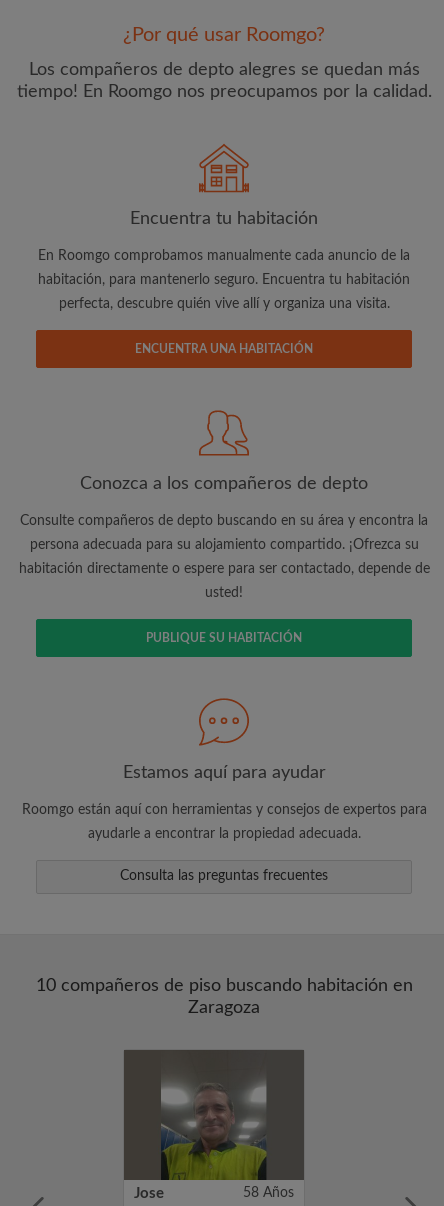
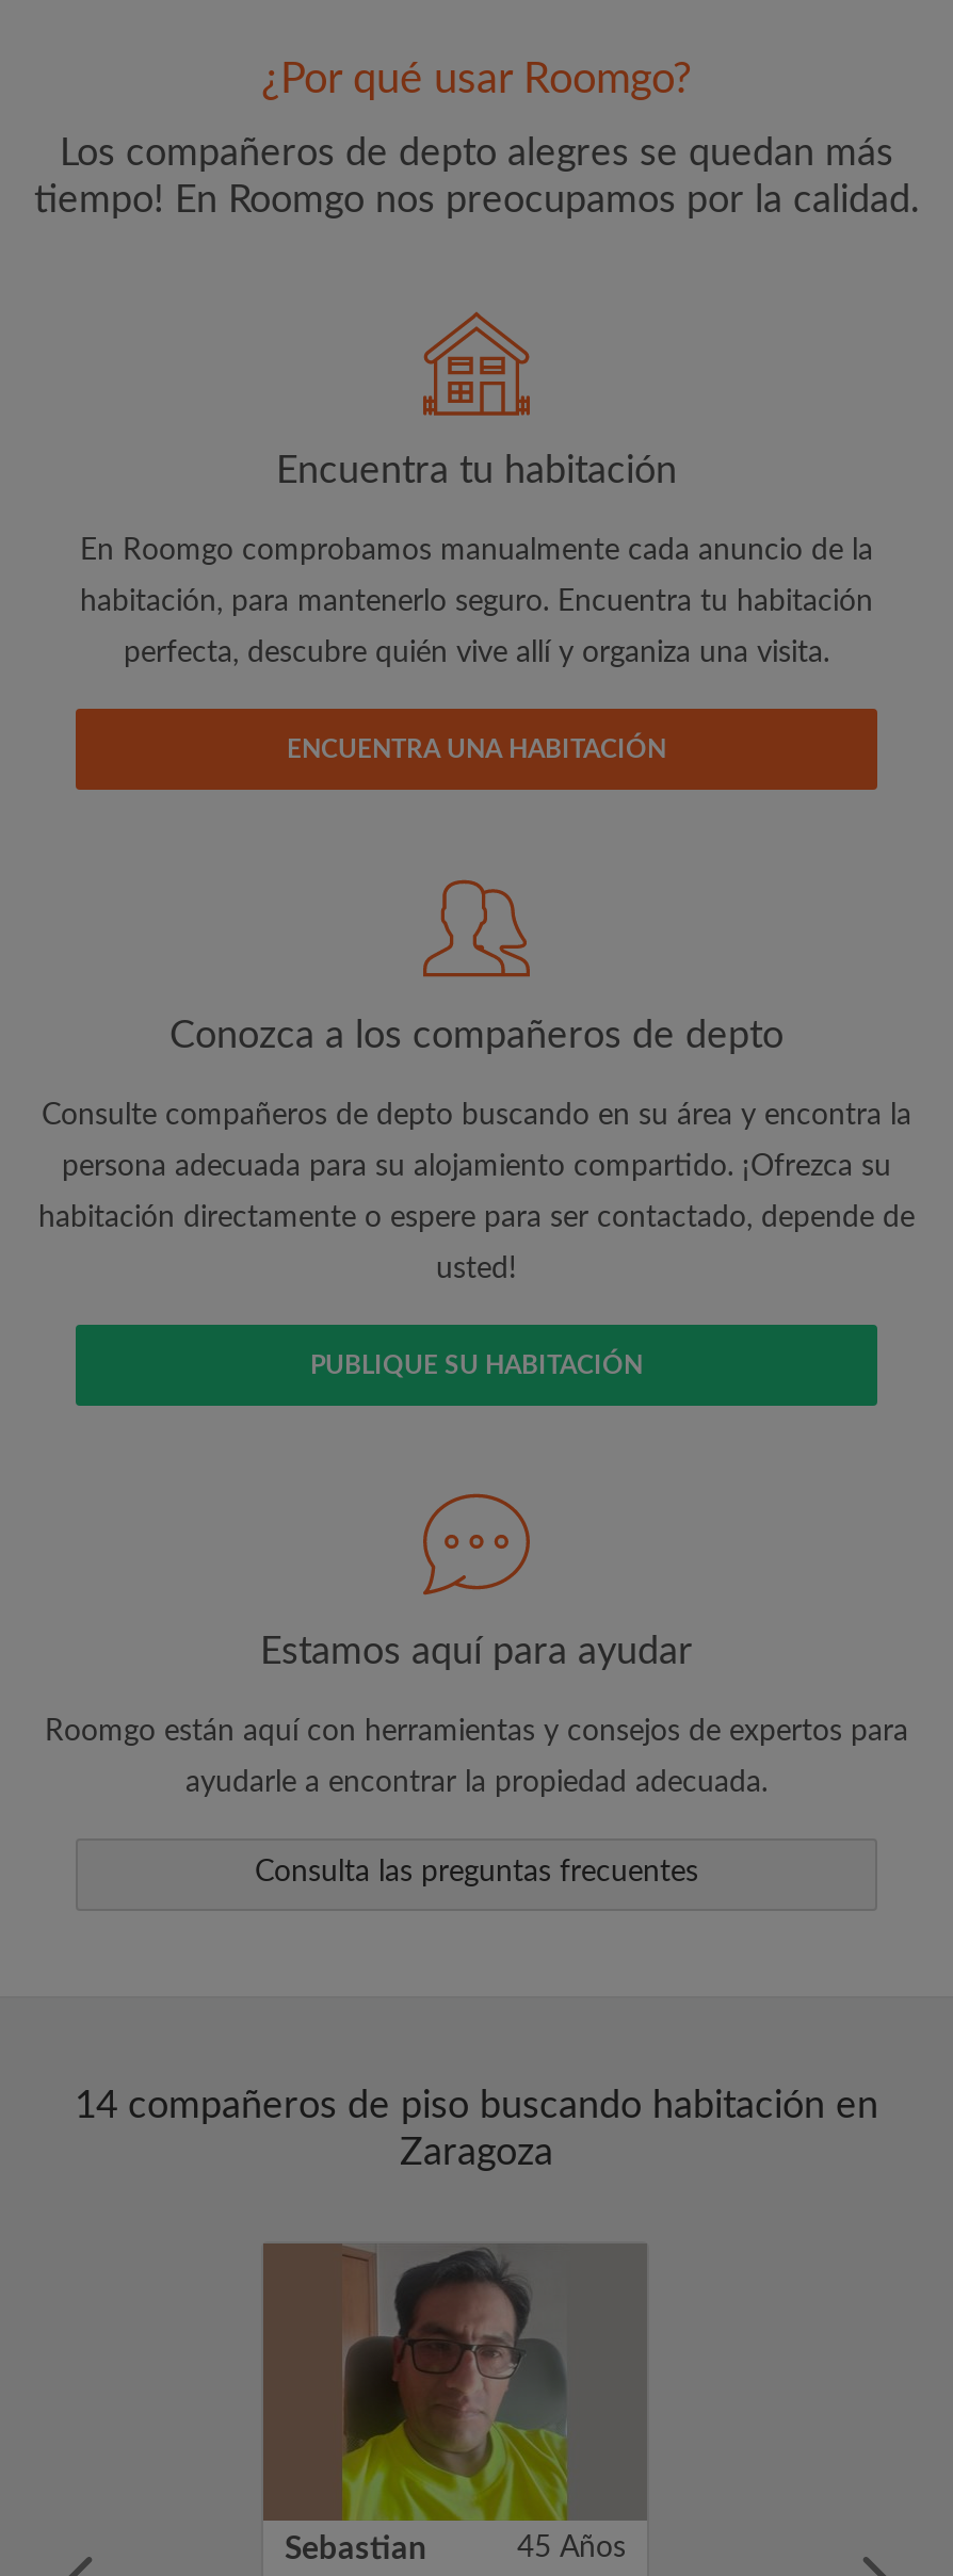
[35,977,412,995] 10 compañeros de piso buscando habitación en -> [75,2089,878,2127] 14 compañeros de piso buscando habitación en
[125,1050,304,1201] [image] | Jose | 58 Años -> [263,2243,645,2566] [image] | Sebastian | 45 Años

